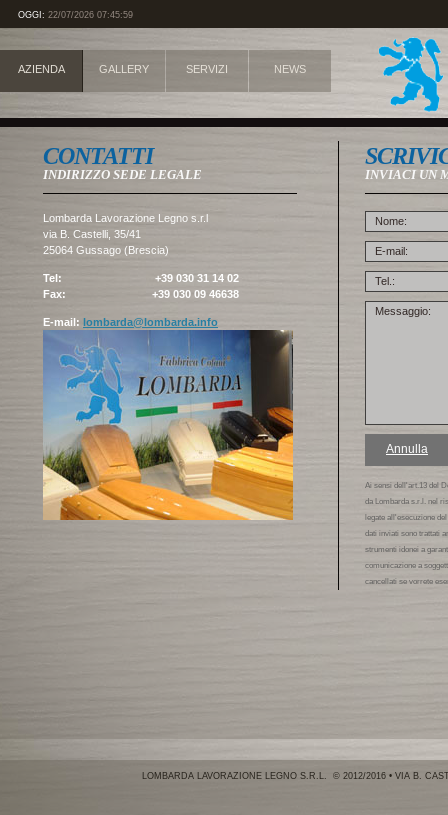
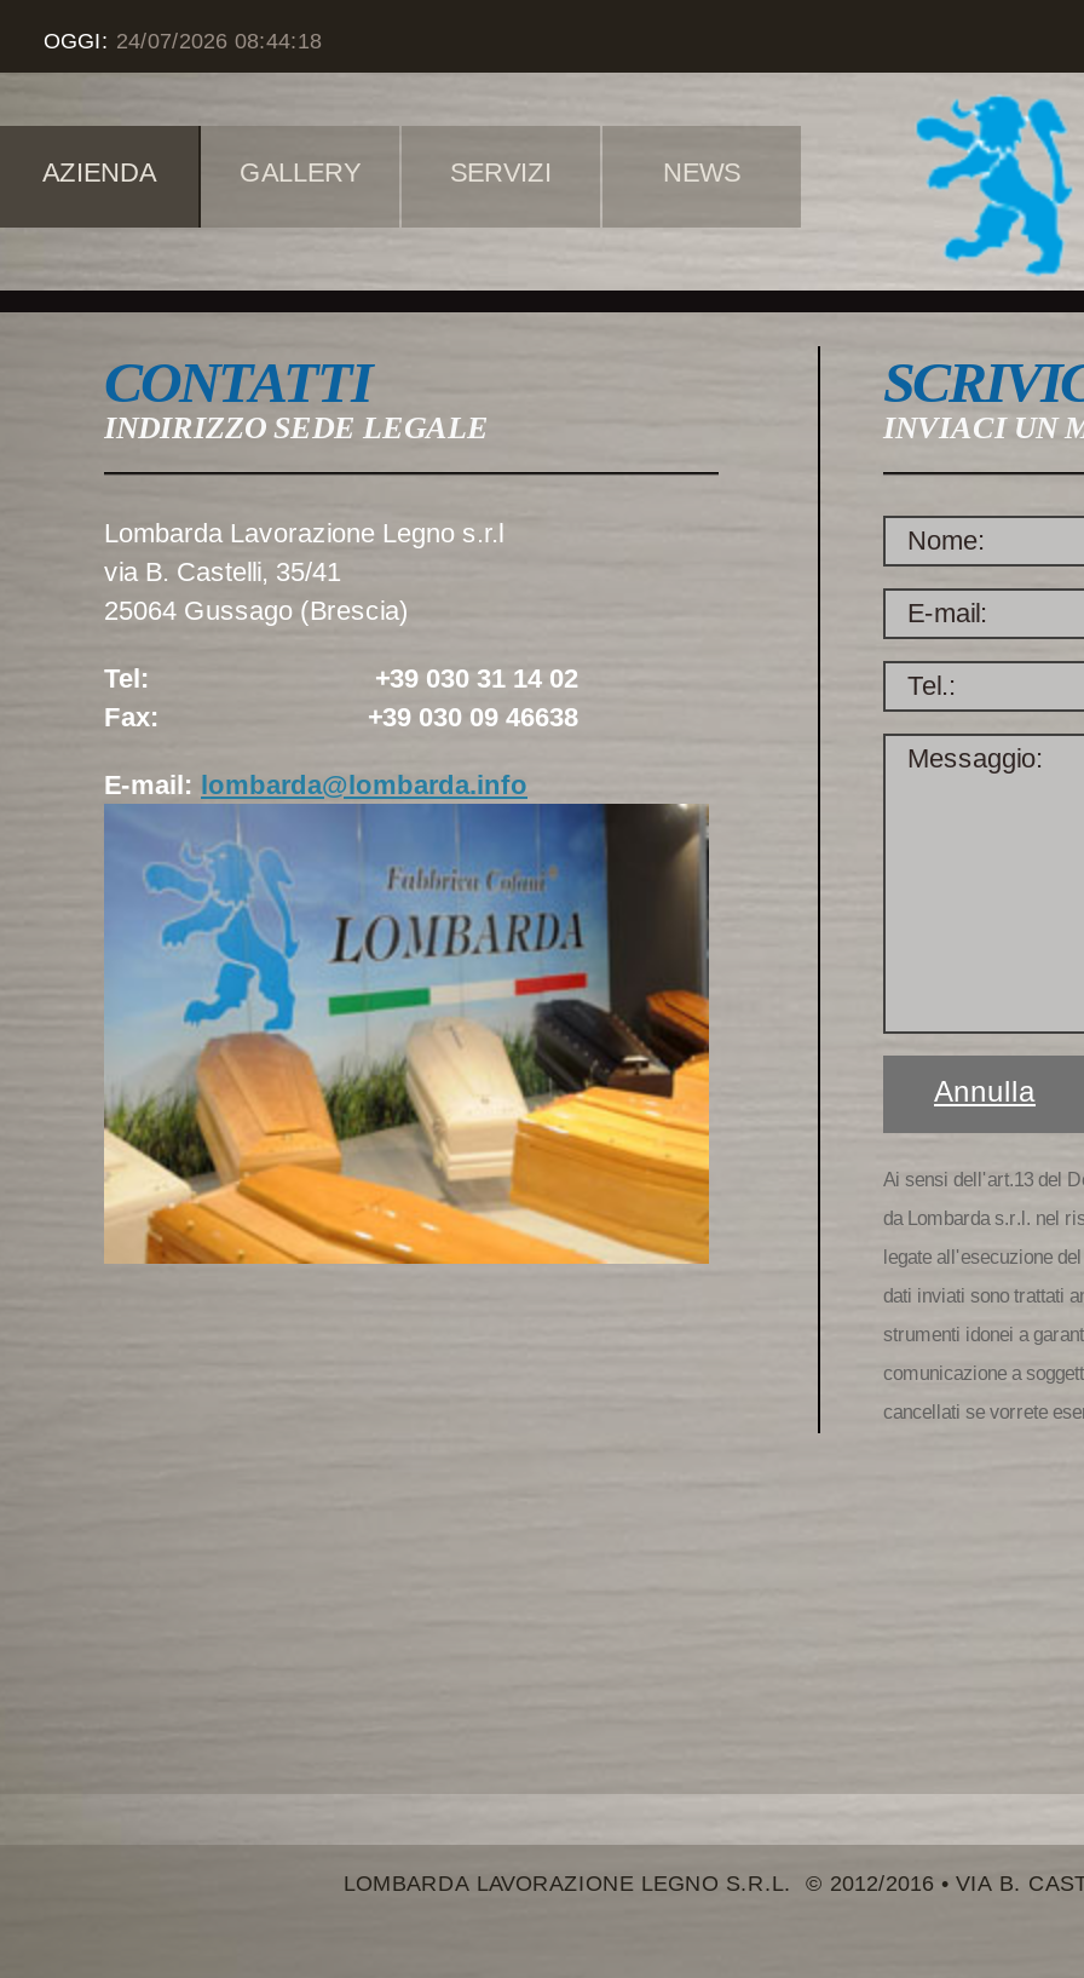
[18,10,133,20] OGGI: 22/07/2026 07:45:59 -> [44,29,322,53] OGGI: 24/07/2026 08:44:18

